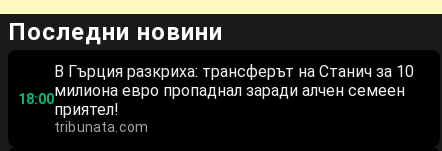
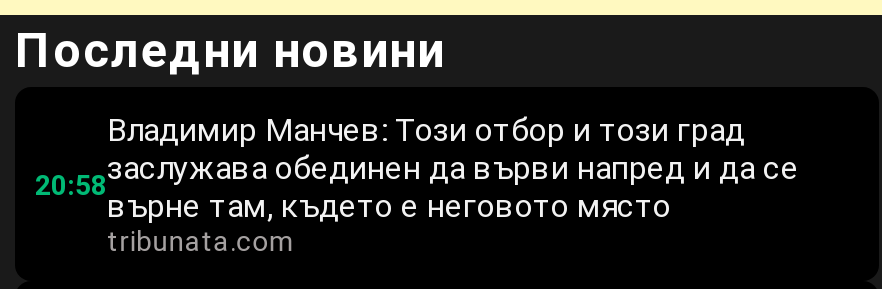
[54,62,414,119] В Гърция разкриха: трансферът на Станич за 10 | милиона евро пропаднал заради алчен семеен | приятел! -> [107,111,799,225] Владимир Манчев: Този отбор и този град | заслужава обединен да върви напред и да се | върне там, където е неговото място
[18,90,54,106] 18:00 -> [35,168,107,200] 20:58

